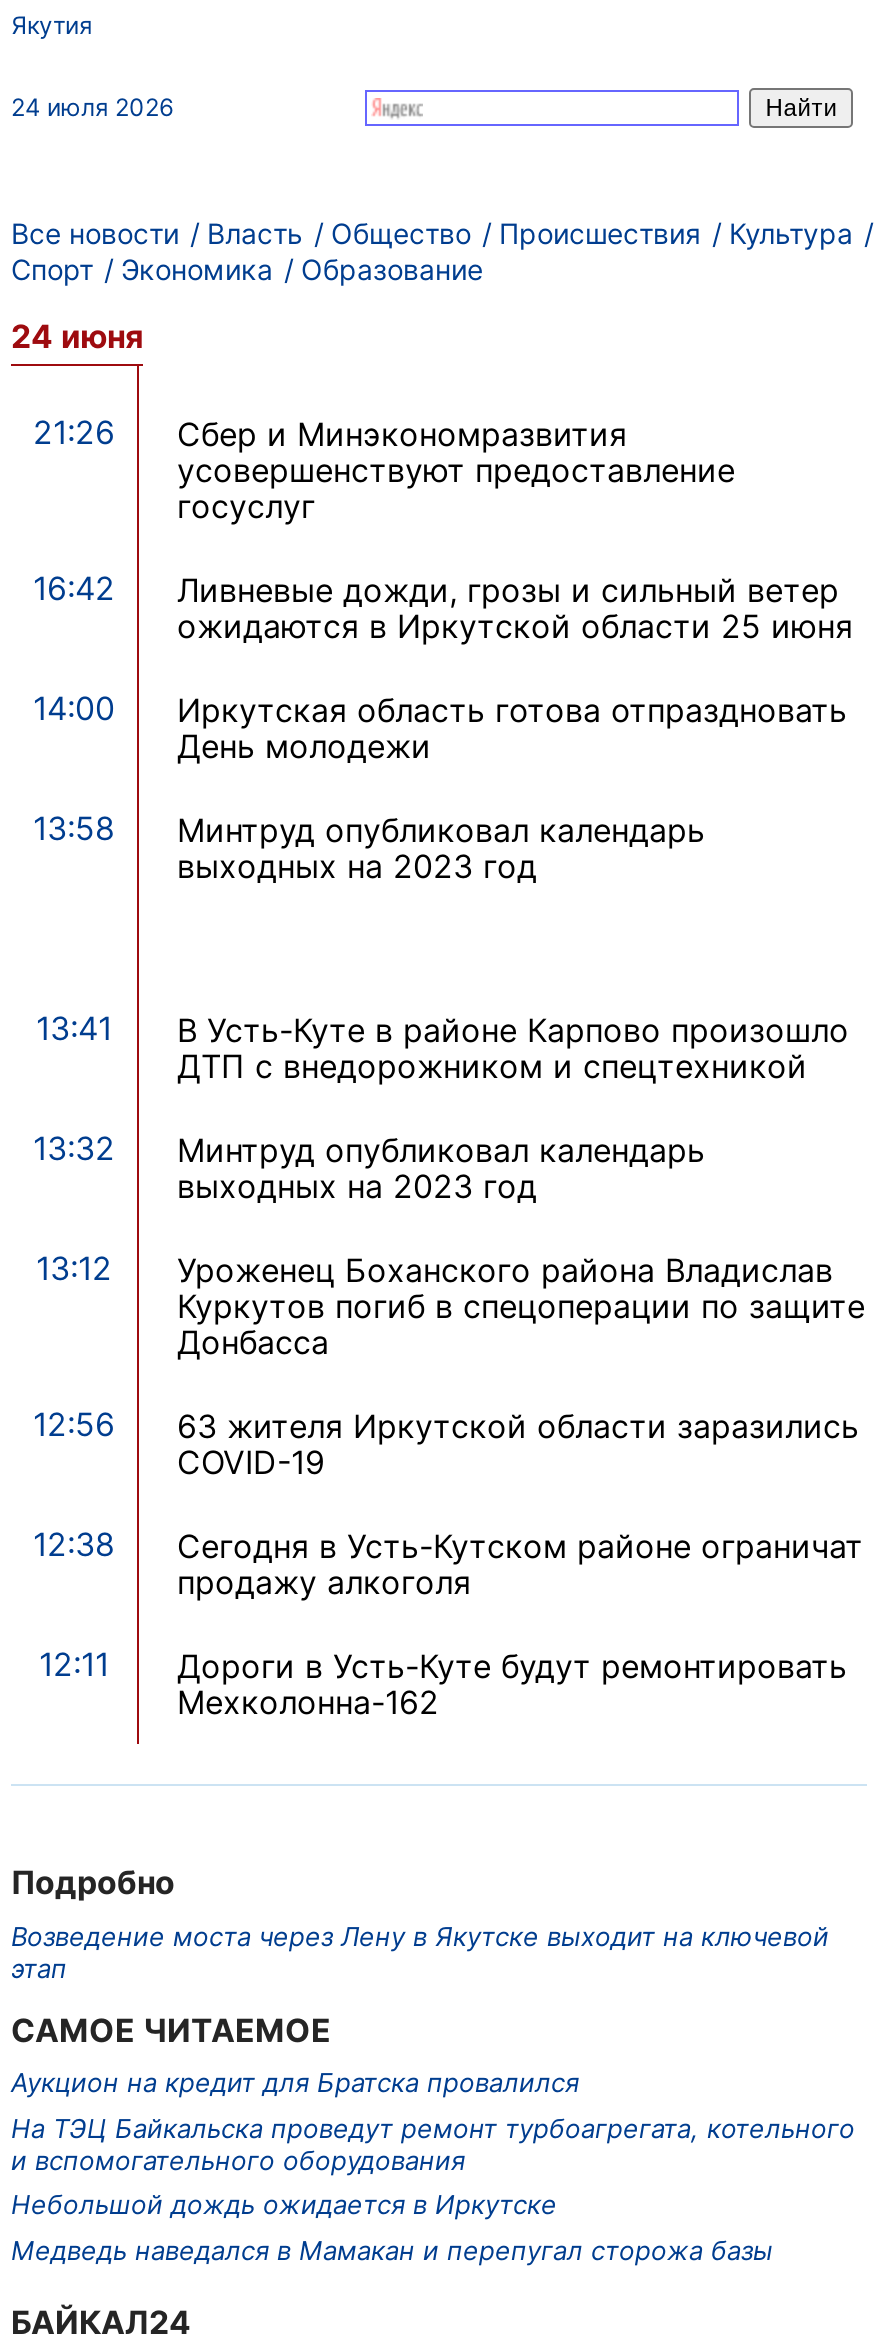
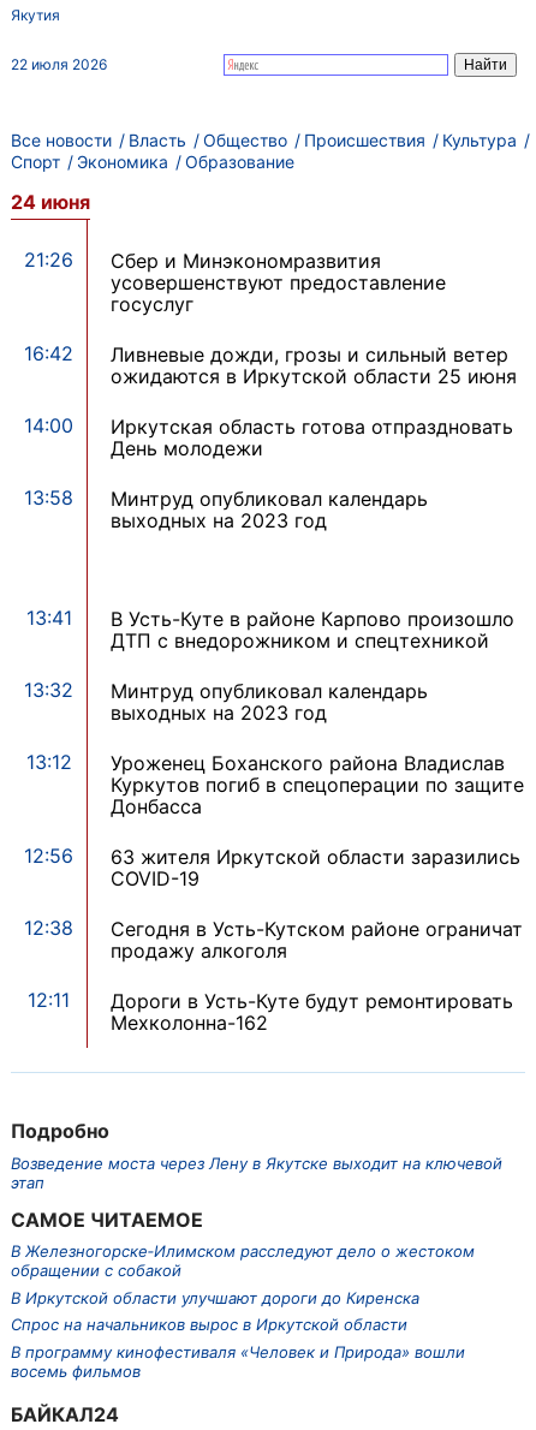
[11,91,173,121] 24 июля 2026 -> [11,55,107,73] 22 июля 2026
[11,2066,855,2265] Аукцион на кредит для Братска провалился | На ТЭЦ Байкальска проведут ремонт турбоагрегата, котельного | и вспомогательного оборудования | Небольшой дождь ожидается в Иркутске | Медведь наведался в Мамакан и перепугал сторожа базы -> [11,1241,475,1380] В Железногорске‑Илимском расследуют дело о жестоком | обращении с собакой | В Иркутской области улучшают дороги до Киренска | Спрос на начальников вырос в Иркутской области | В программу кинофестиваля «Человек и Природа» вошли | восемь фильмов

